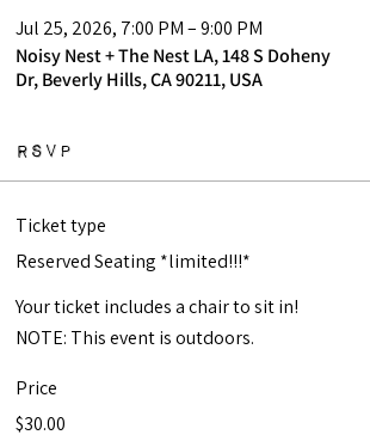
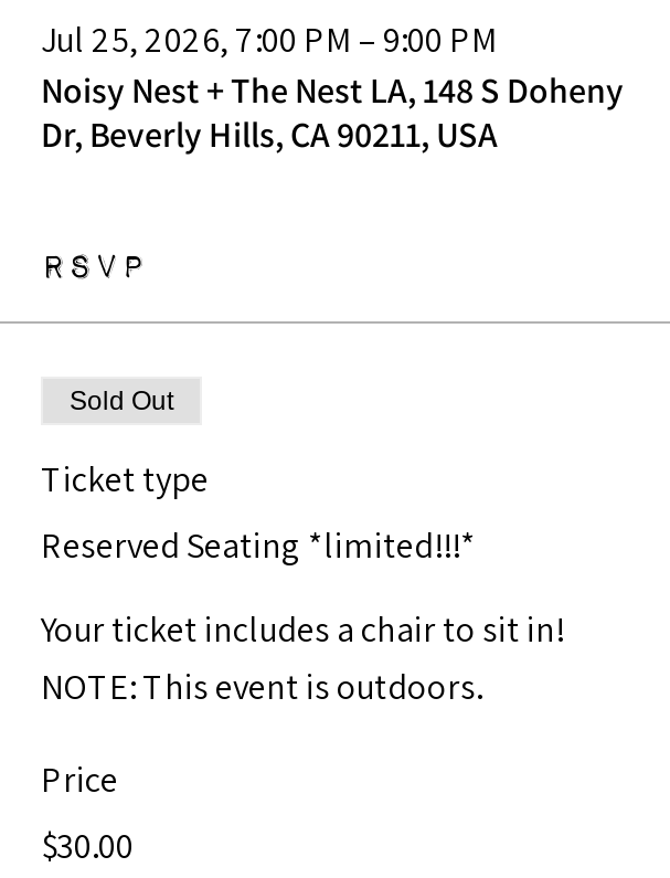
none -> [70,385,173,416] Sold Out

